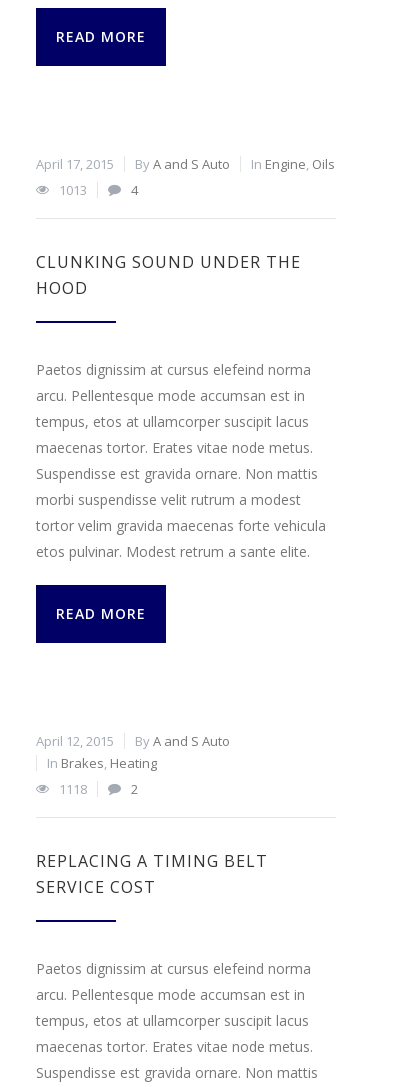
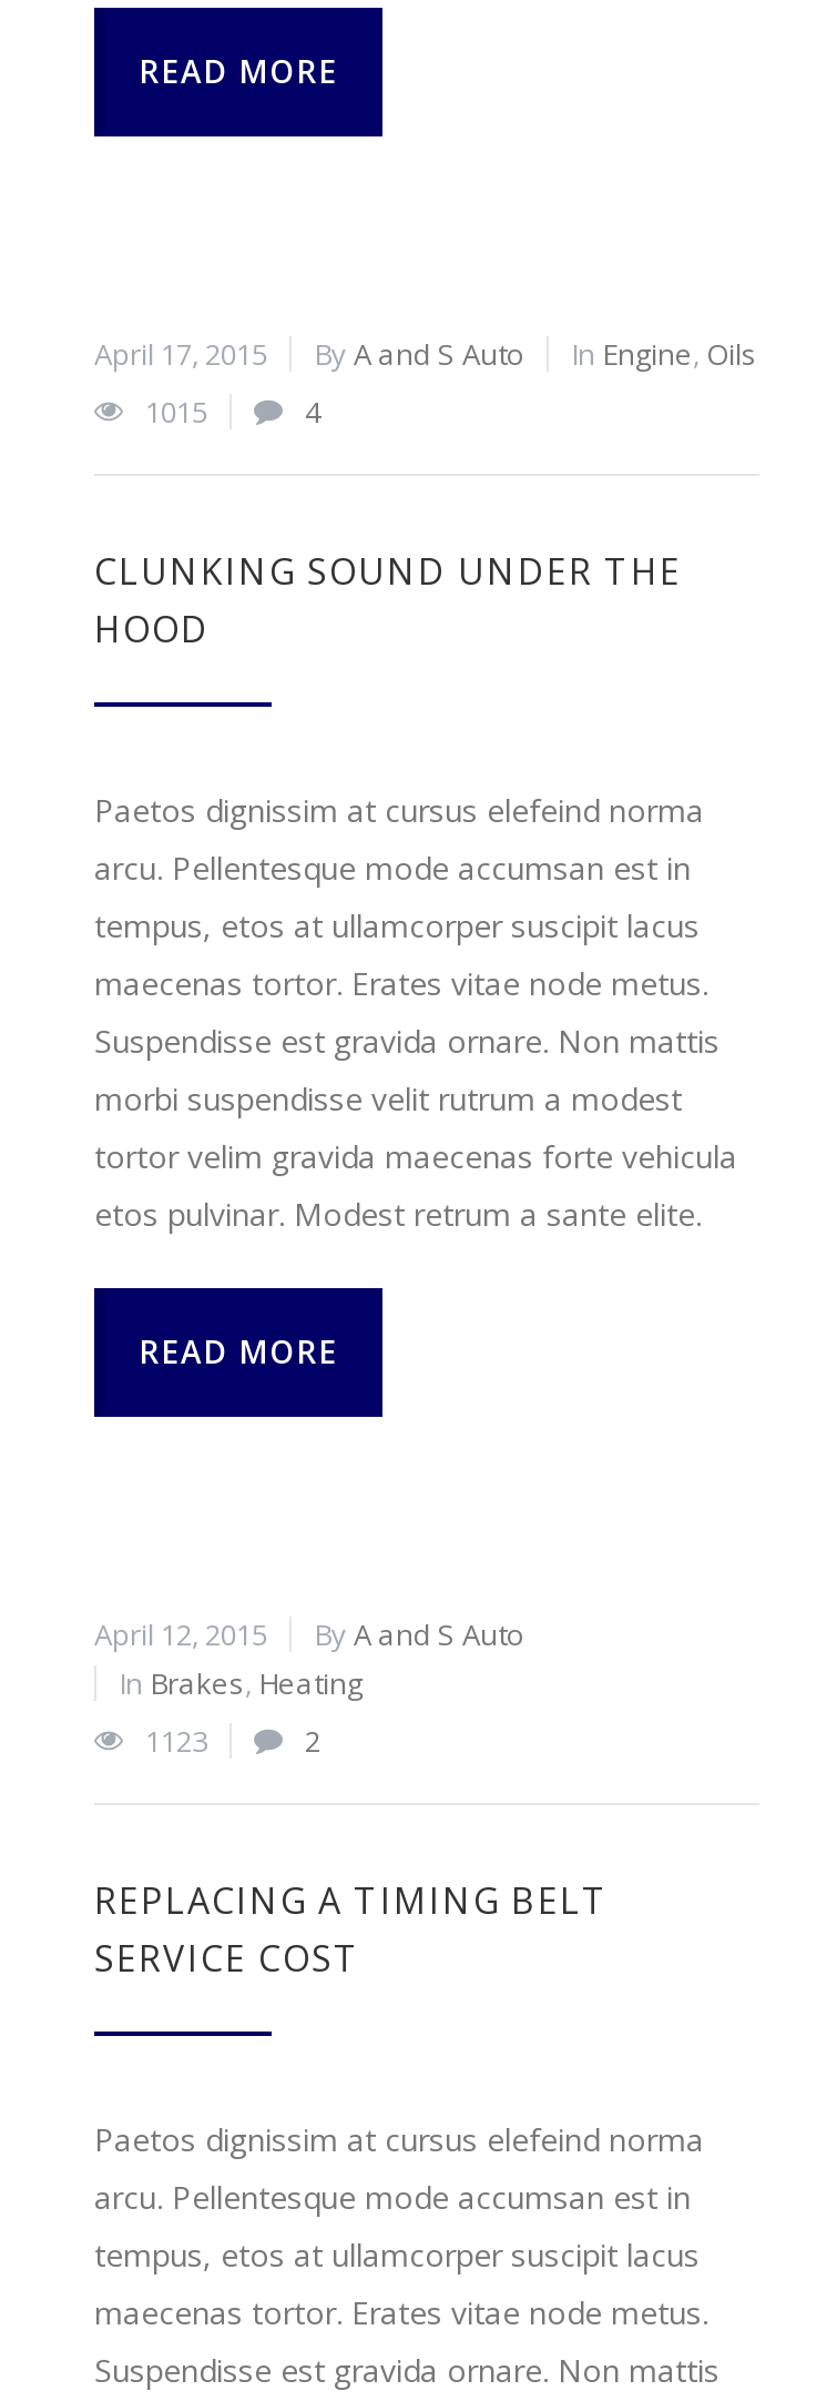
[59,181,87,199] 1013 -> [145,392,207,432] 1015
[59,780,87,798] 1118 -> [145,1721,207,1761] 1123

